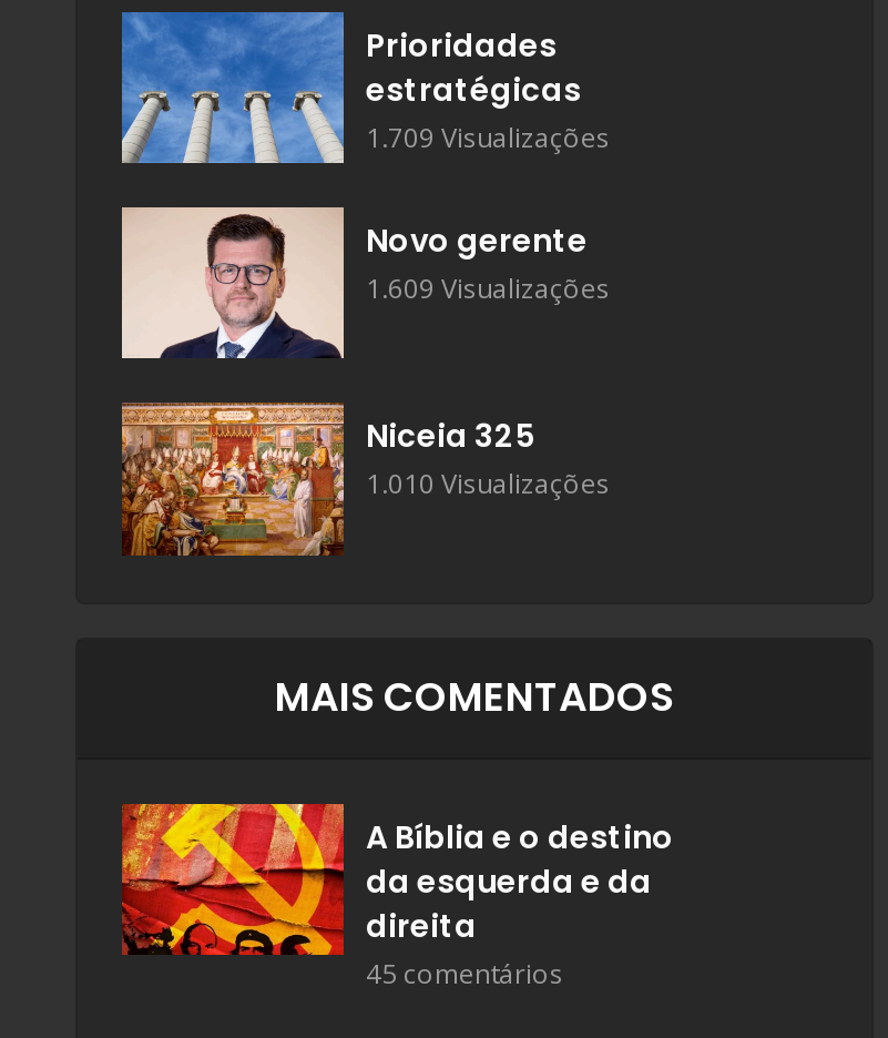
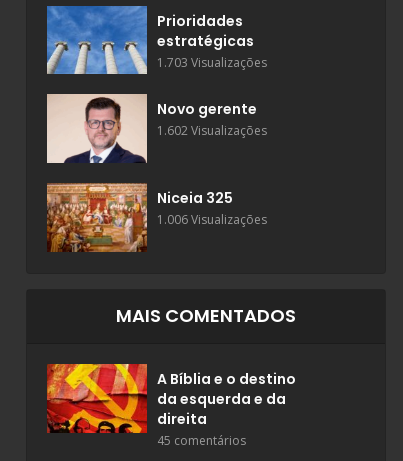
[366,118,610,155] 1.709 Visualizações -> [157,53,267,70] 1.703 Visualizações
[366,269,610,307] 1.609 Visualizações -> [157,122,267,139] 1.602 Visualizações
[366,465,610,503] 1.010 Visualizações -> [157,211,267,228] 1.006 Visualizações

